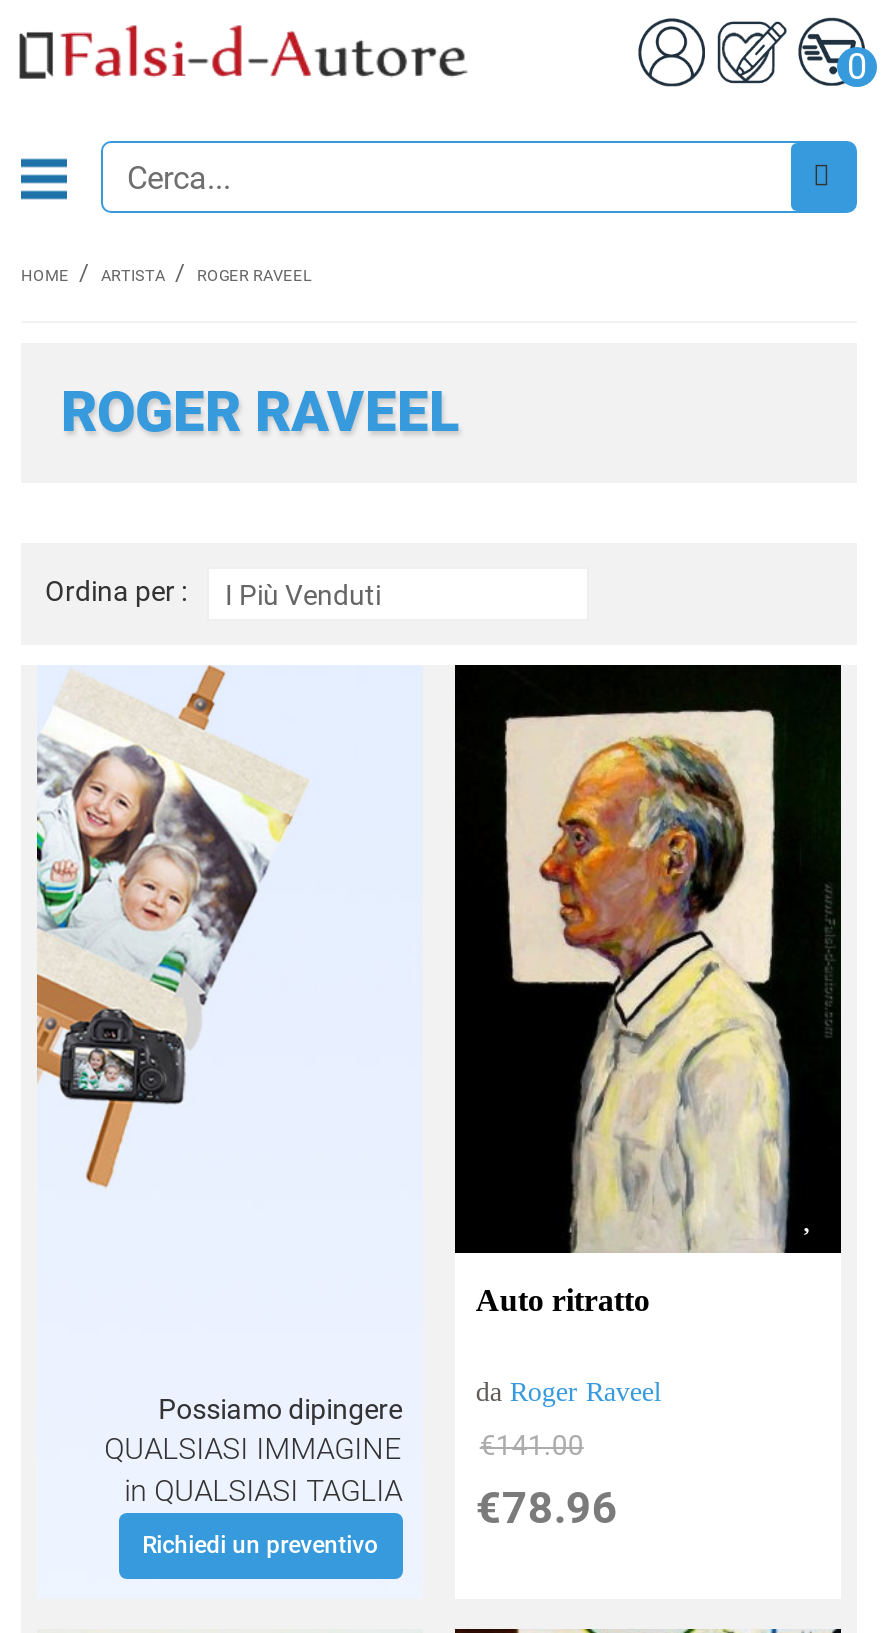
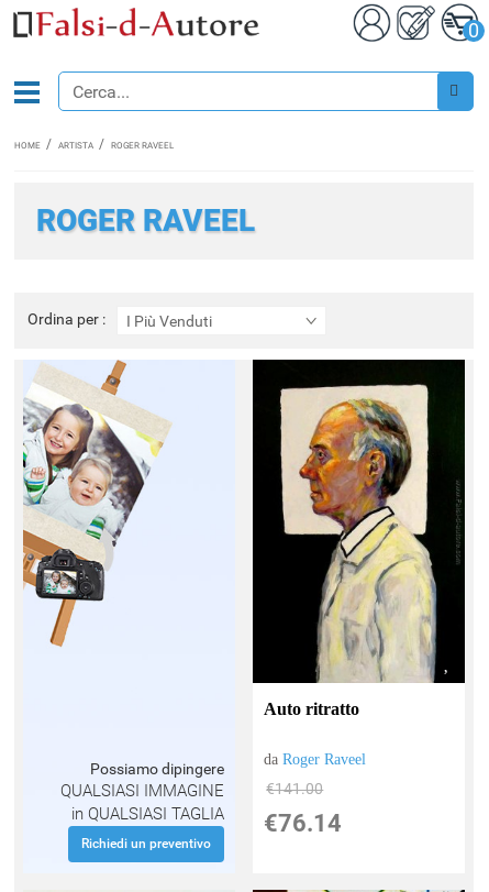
[476,1484,618,1534] €78.96 -> [264,810,342,837] €76.14

